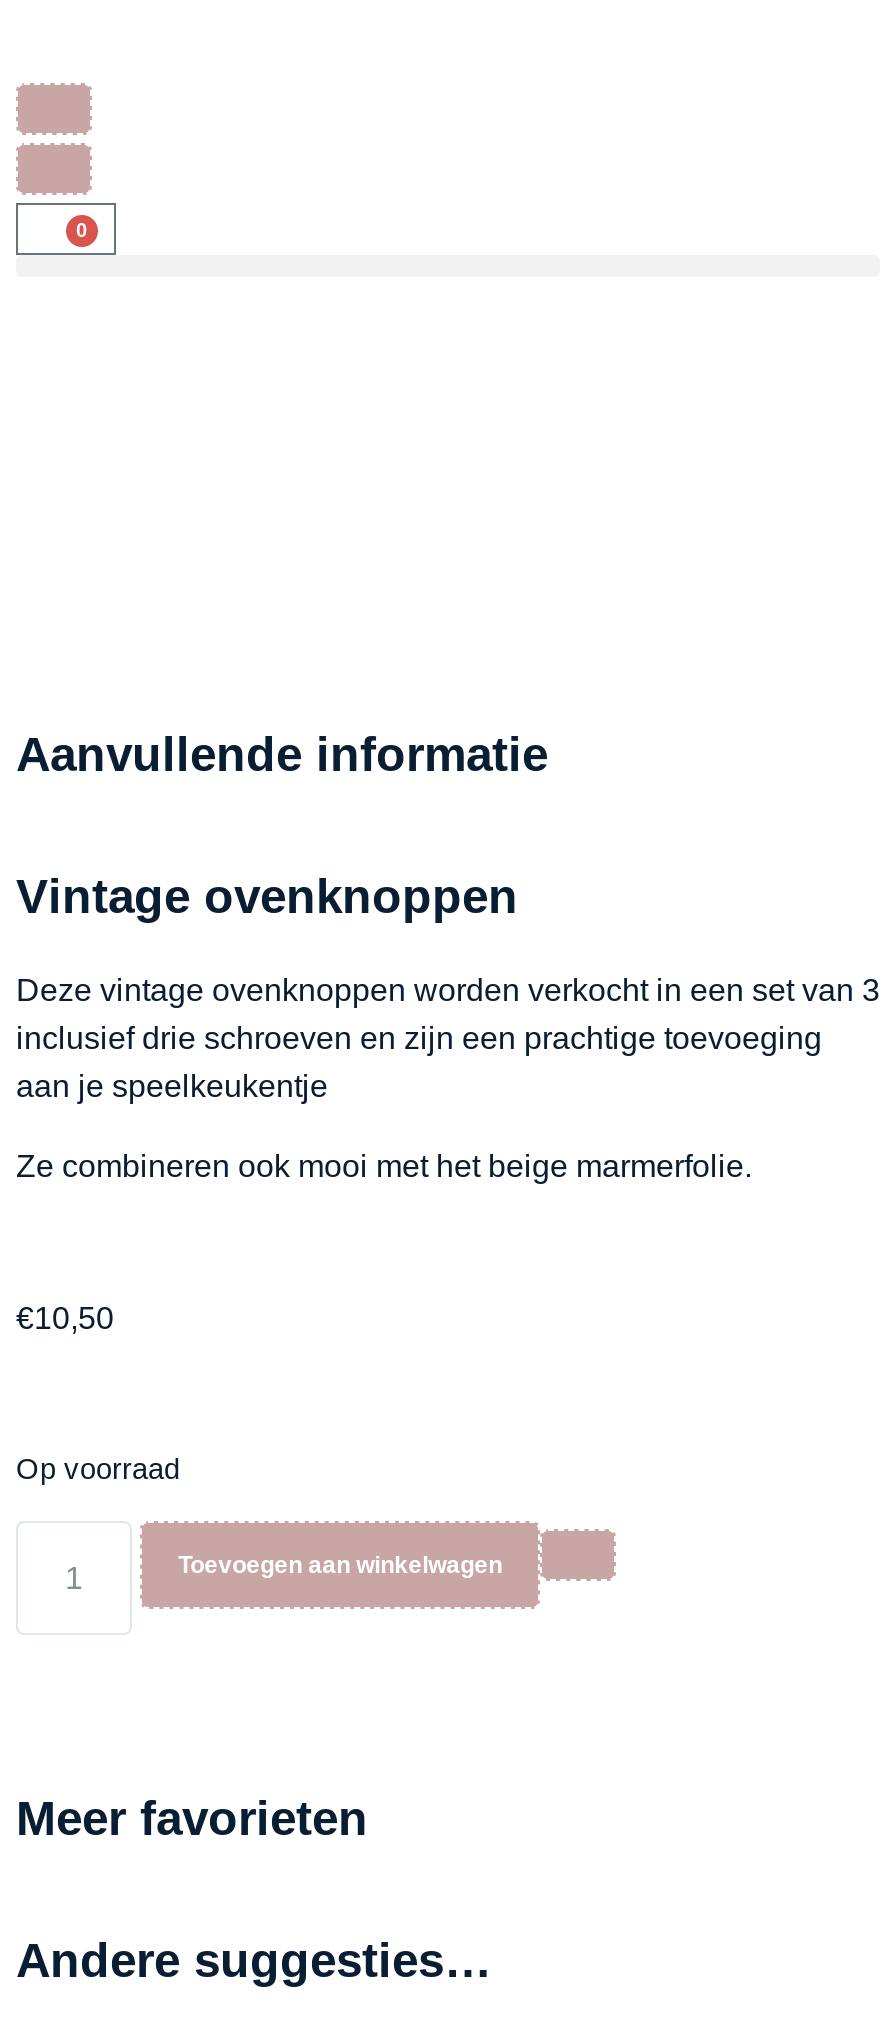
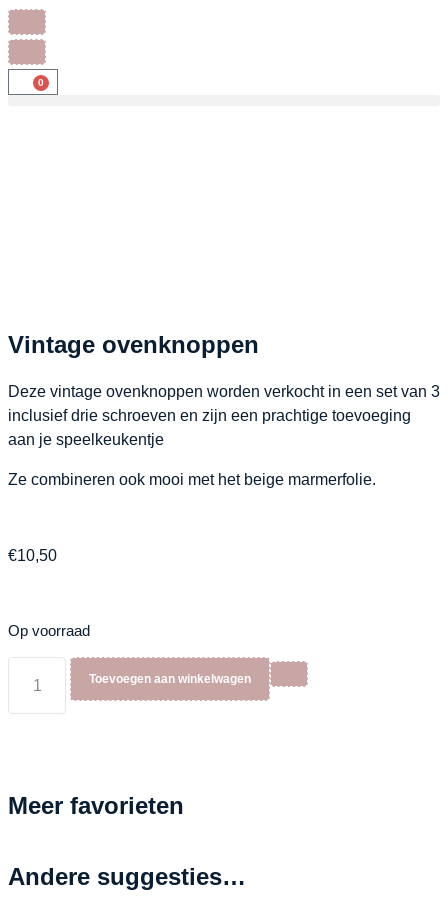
[16,727,548,781] Aanvullende informatie -> none

